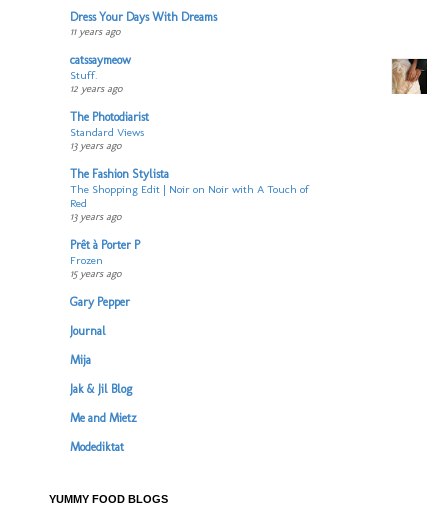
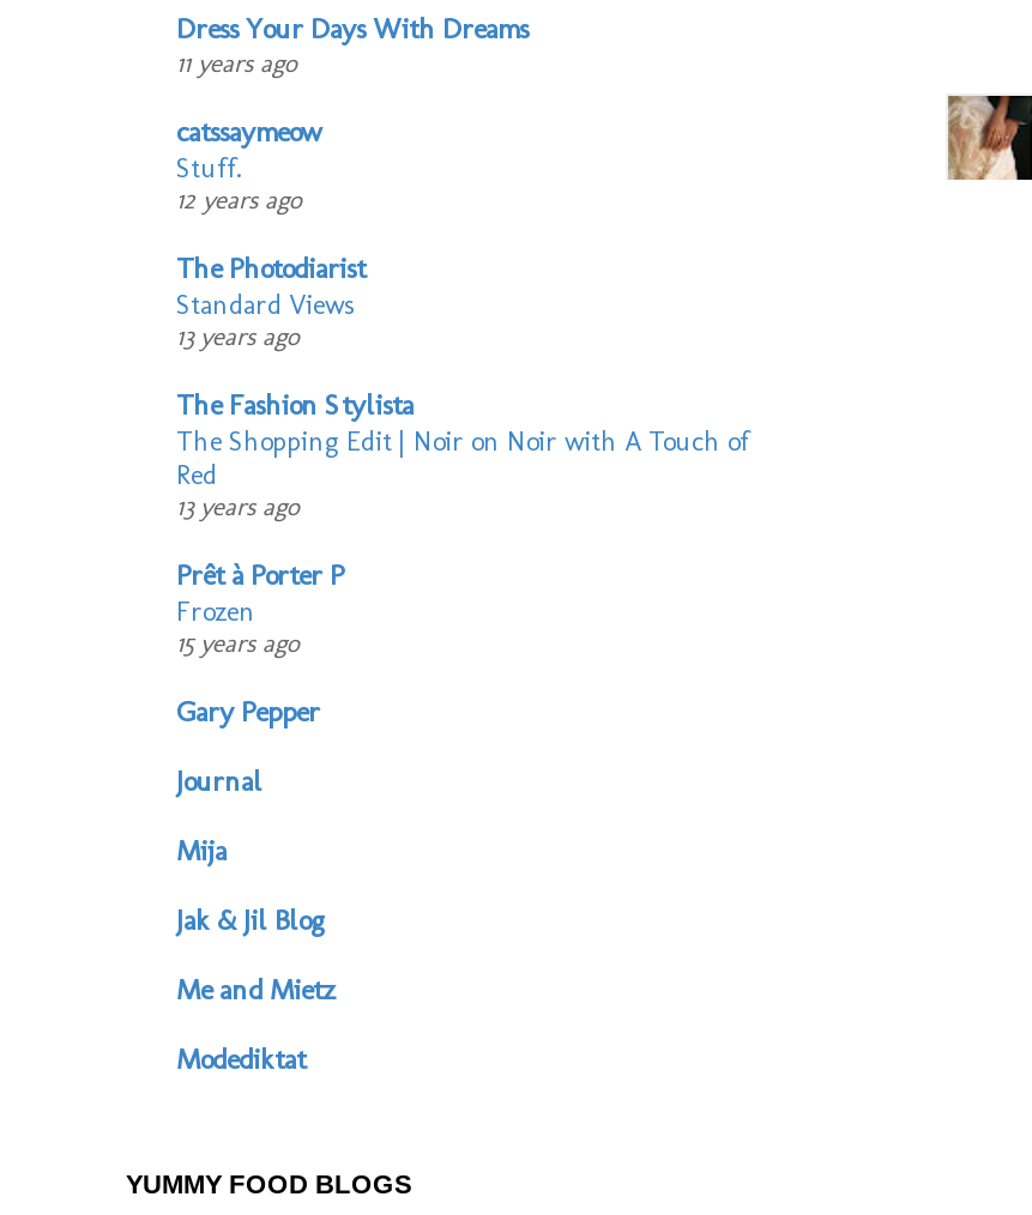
[391,44,424,96] [image] -> [946,91,1025,216] [image]

